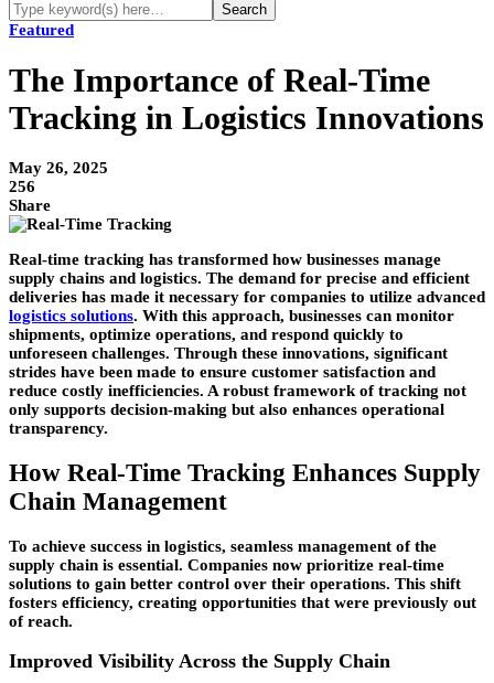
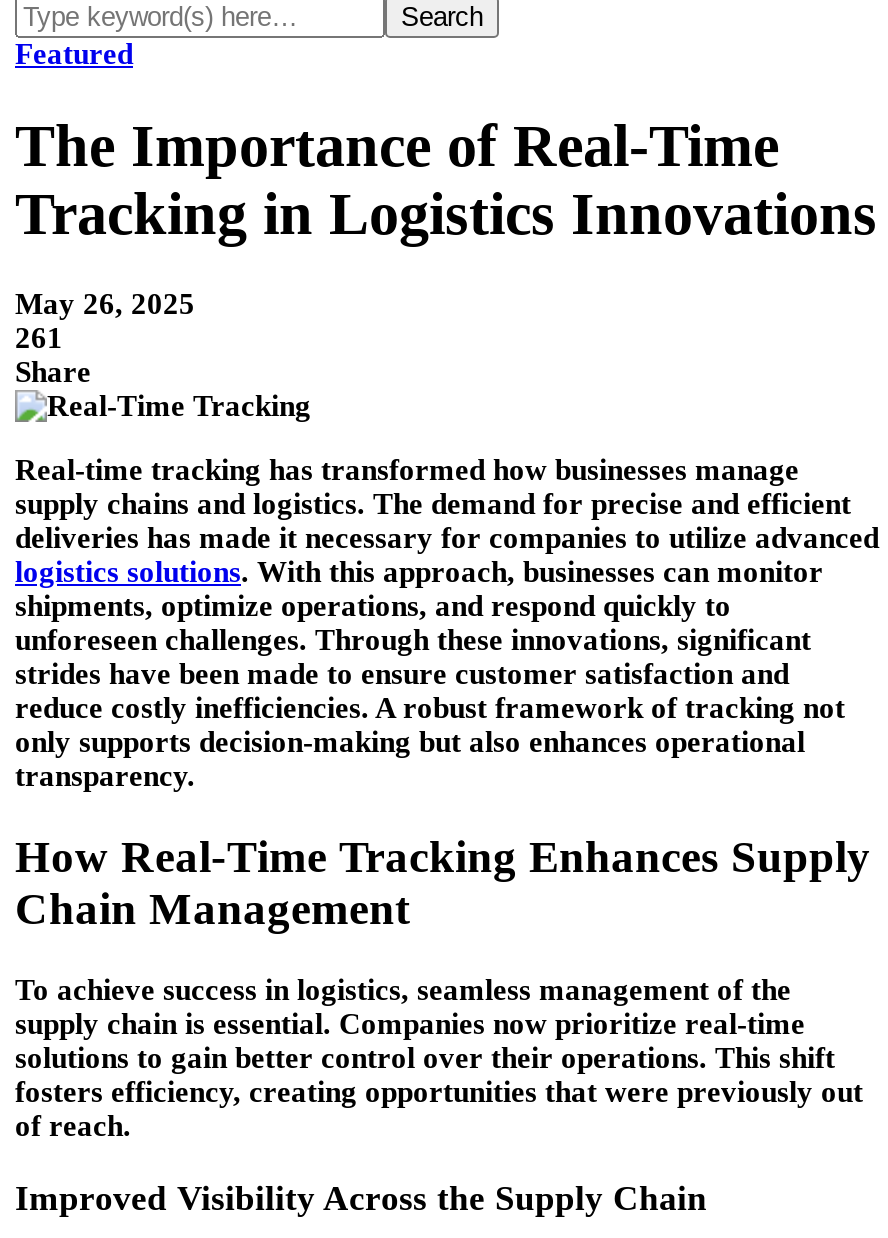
[9,178,35,196] 256 -> [15,322,63,354] 261

